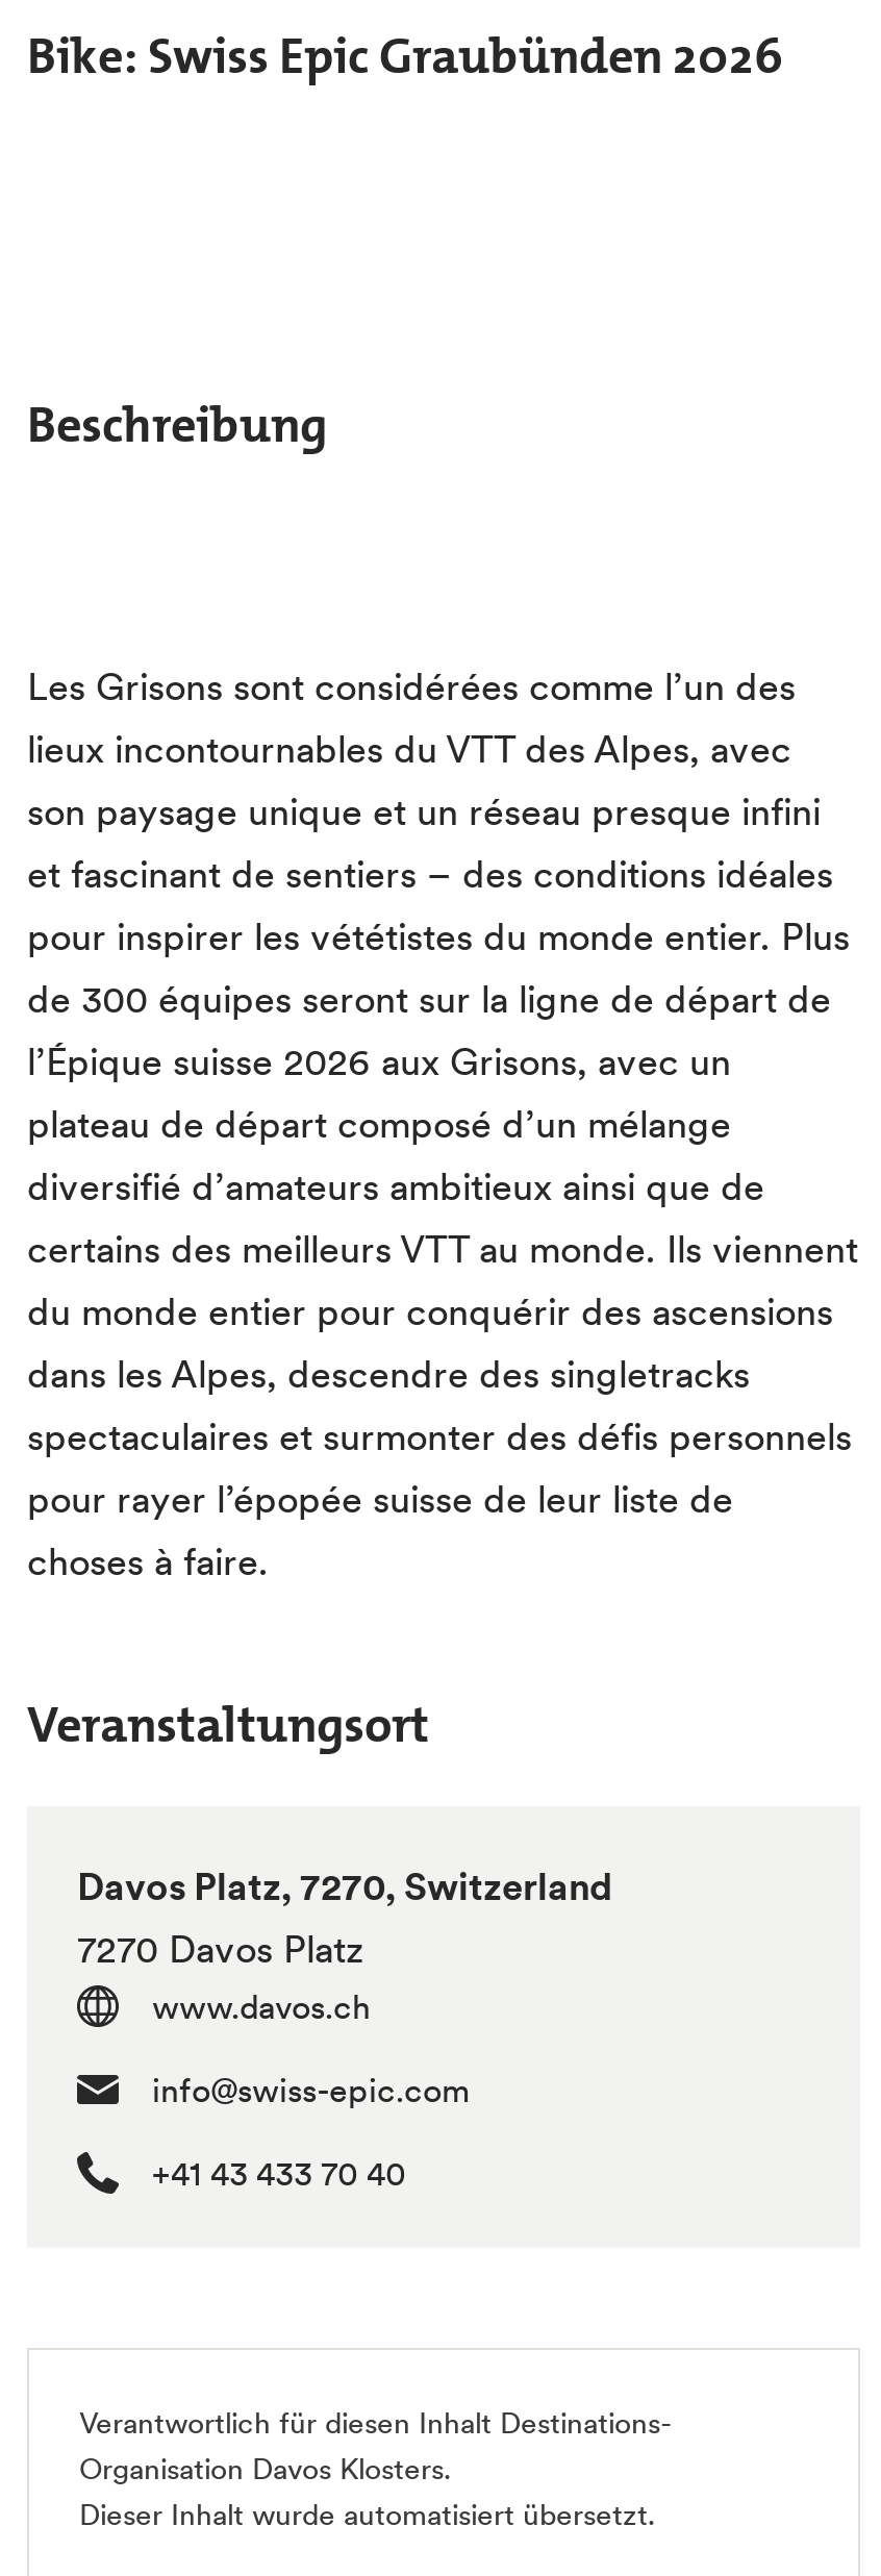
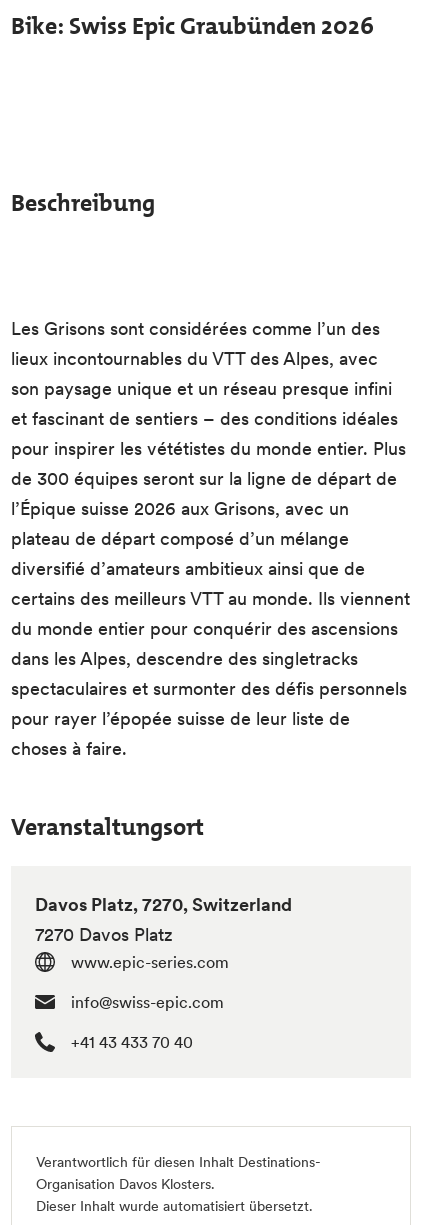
[152,1985,371,2027] www.davos.ch -> [71,952,229,972] www.epic-series.com

